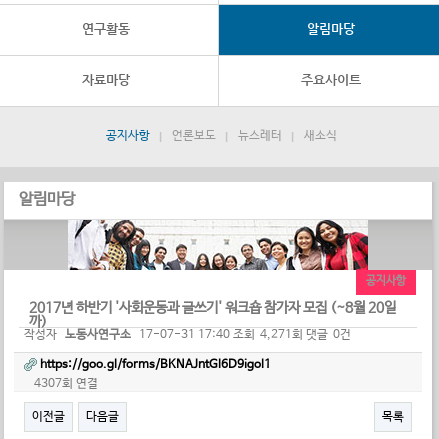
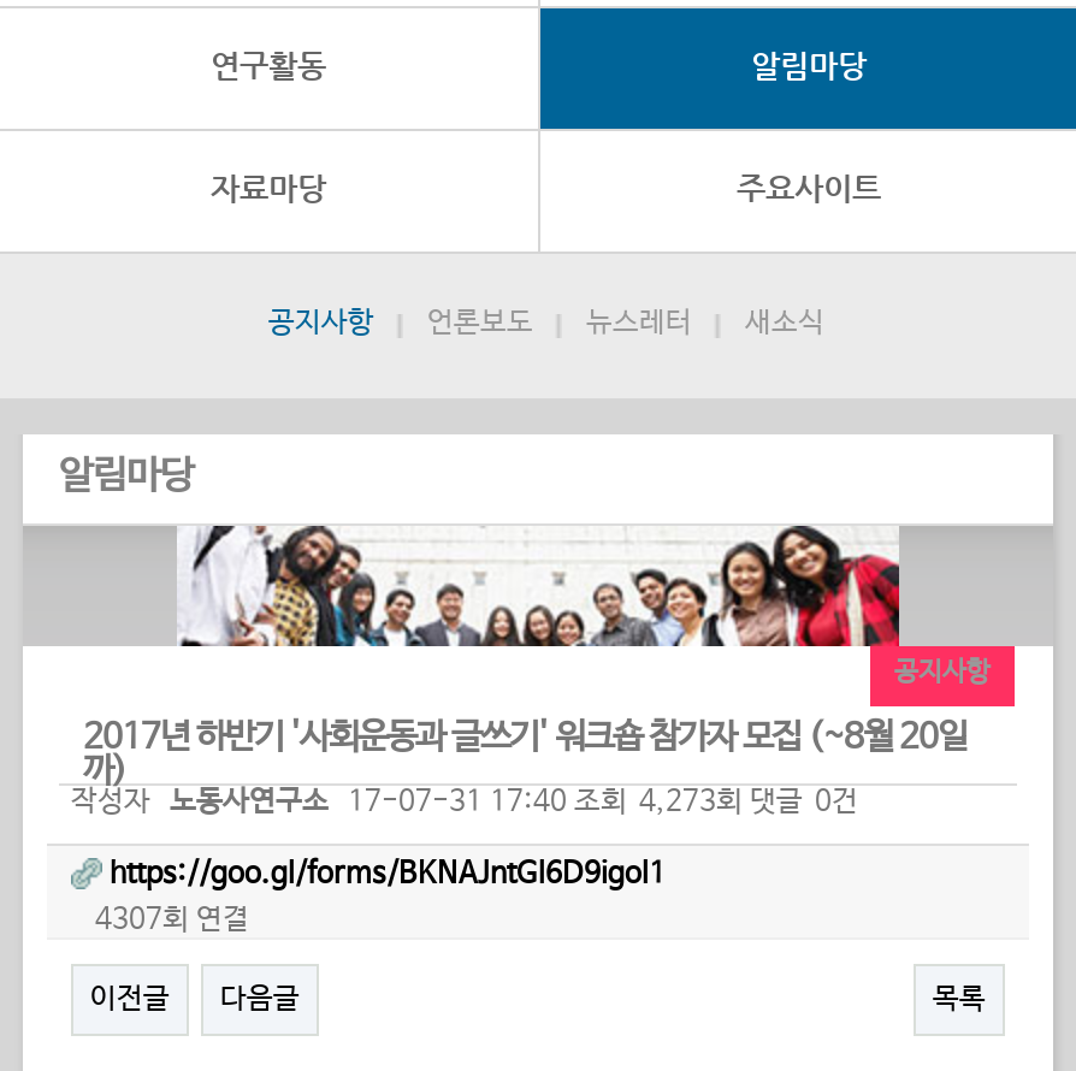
[24,328,351,342] 작성자 노동사연구소 17-07-31 17:40 조회 4,271회 댓글 0건 -> [71,786,858,819] 작성자 노동사연구소 17-07-31 17:40 조회 4,273회 댓글 0건

